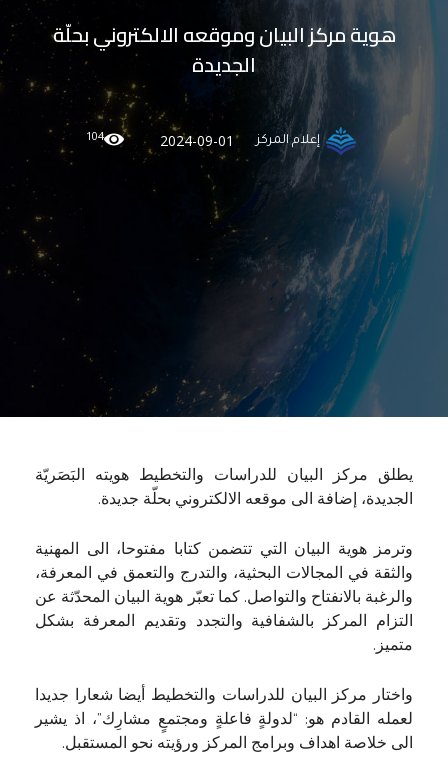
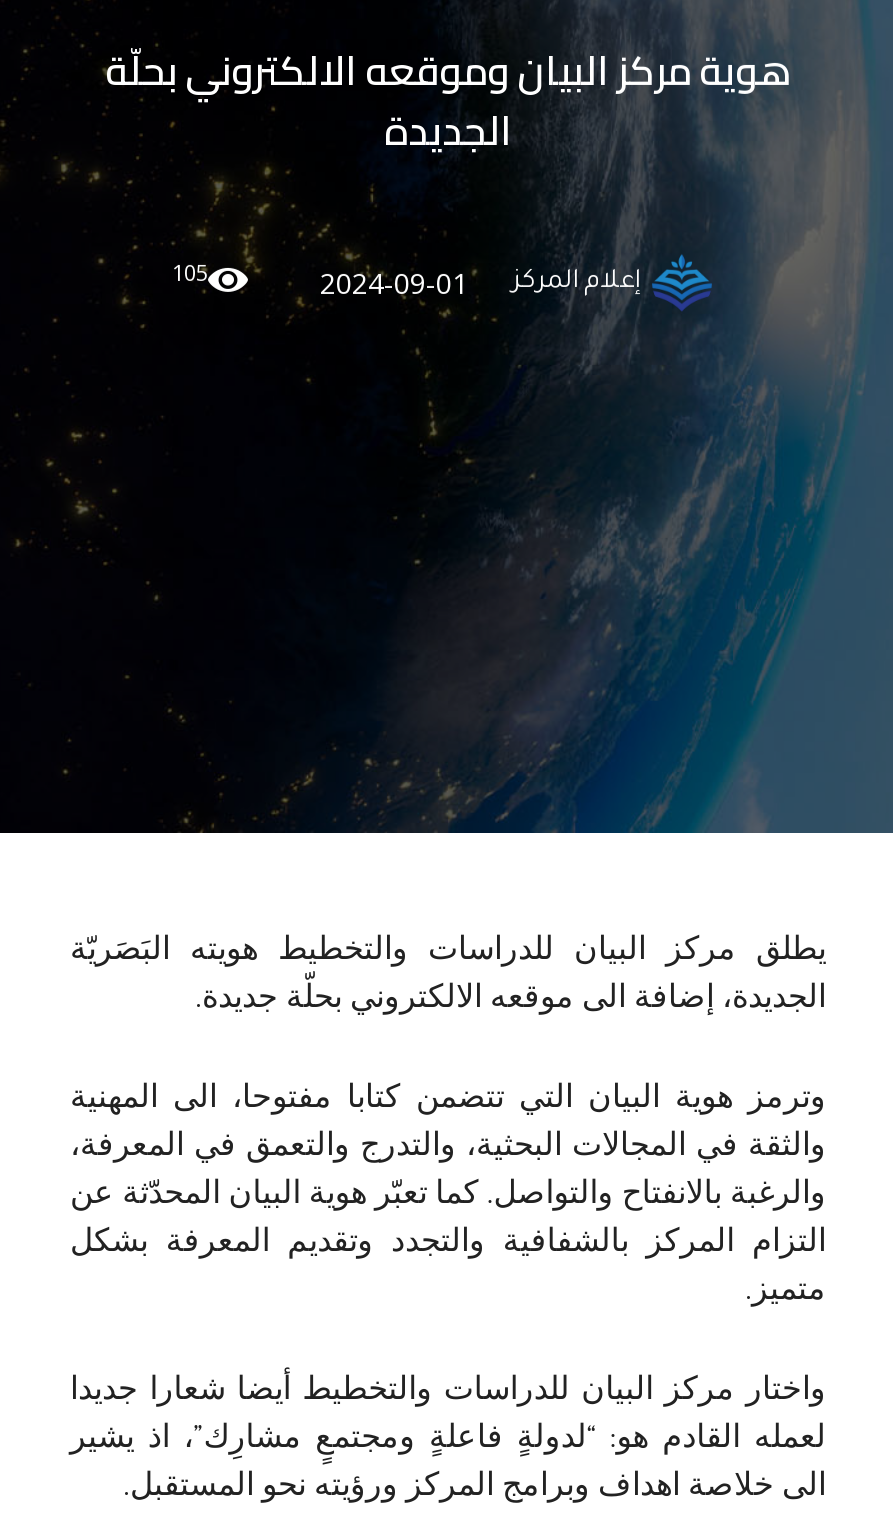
[86,128,104,143] 104 -> [172,256,208,286] 105

